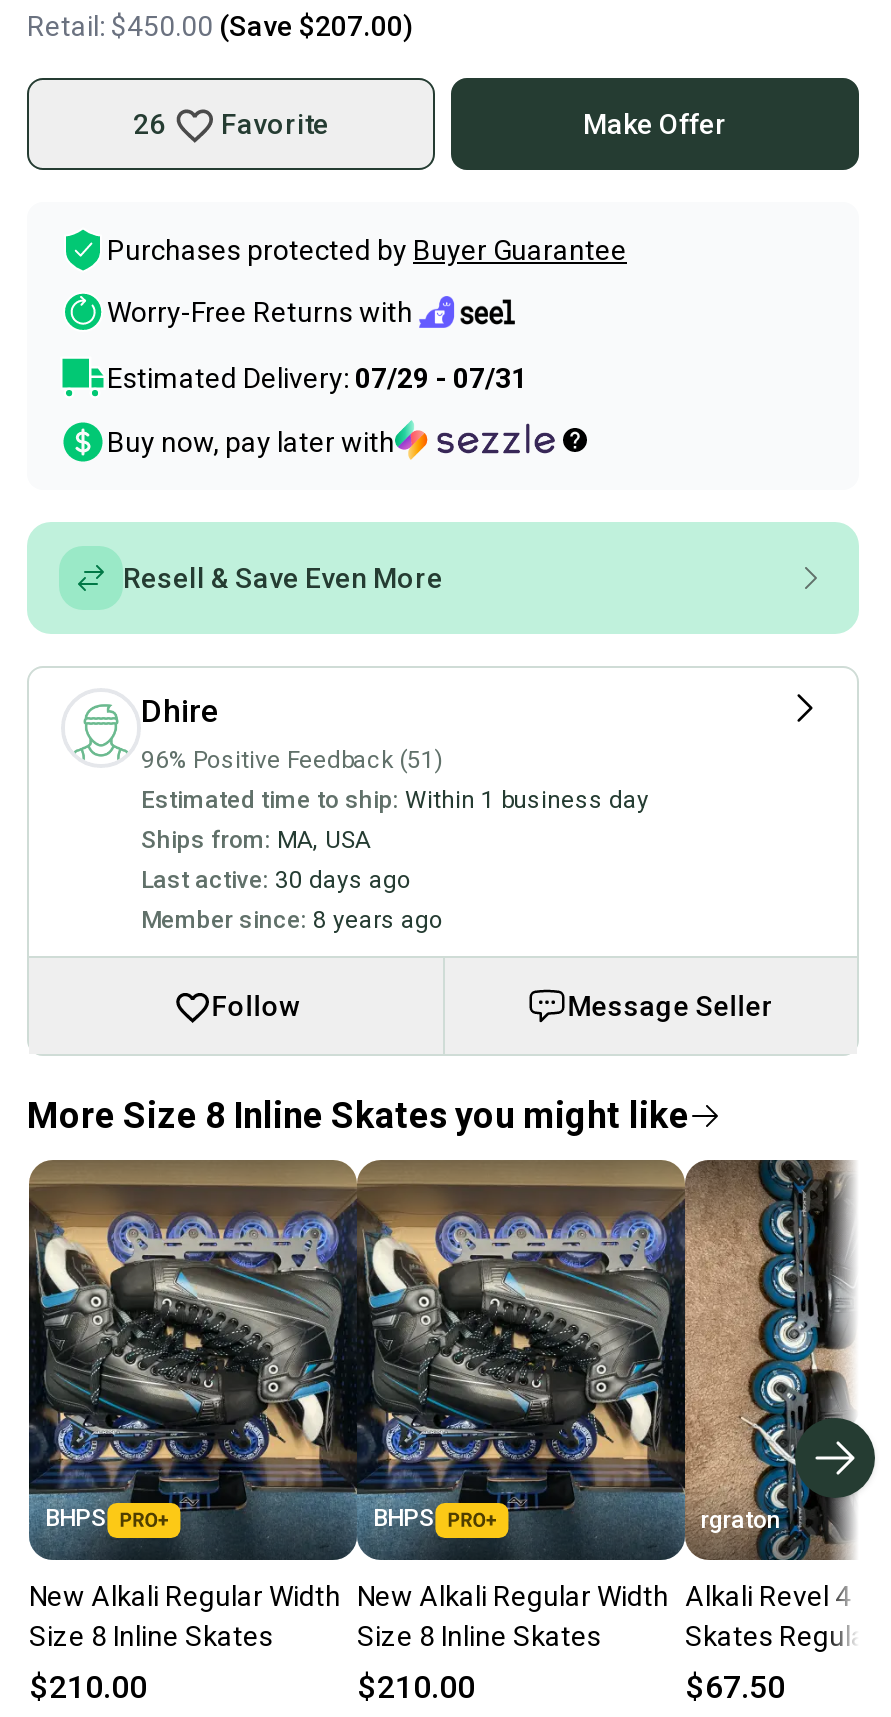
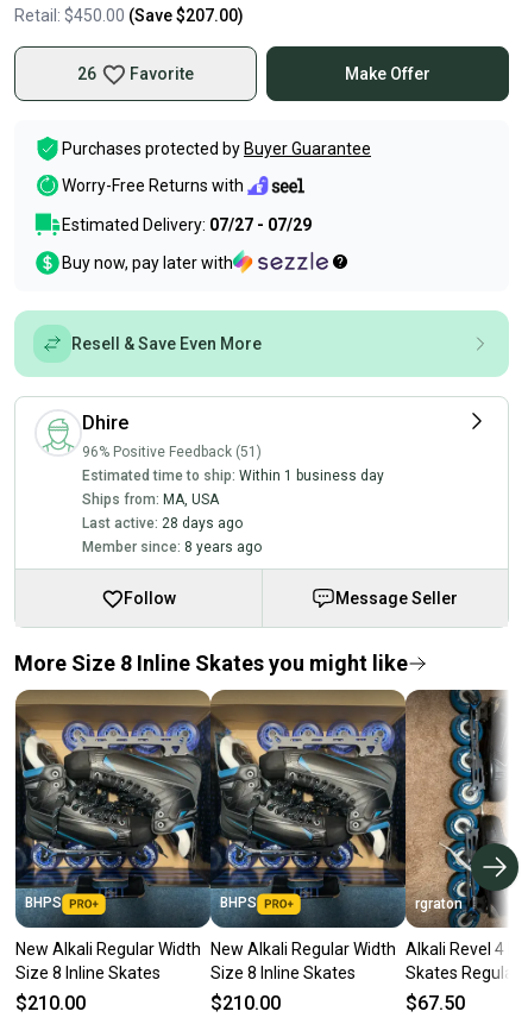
[107,362,527,394] Estimated Delivery: 07/29 - 07/31 -> [62,215,312,234] Estimated Delivery: 07/27 - 07/29
[141,866,411,894] Last active: 30 days ago -> [82,515,243,532] Last active: 28 days ago

